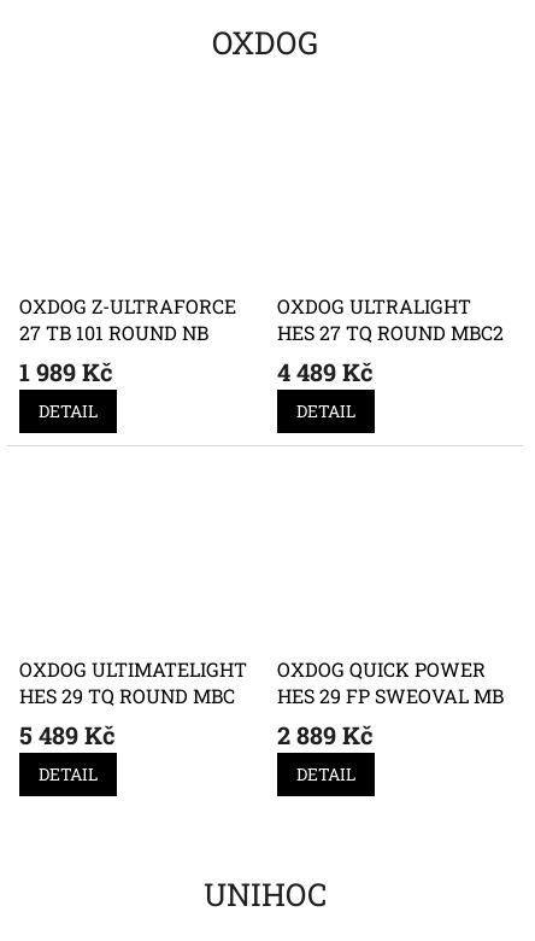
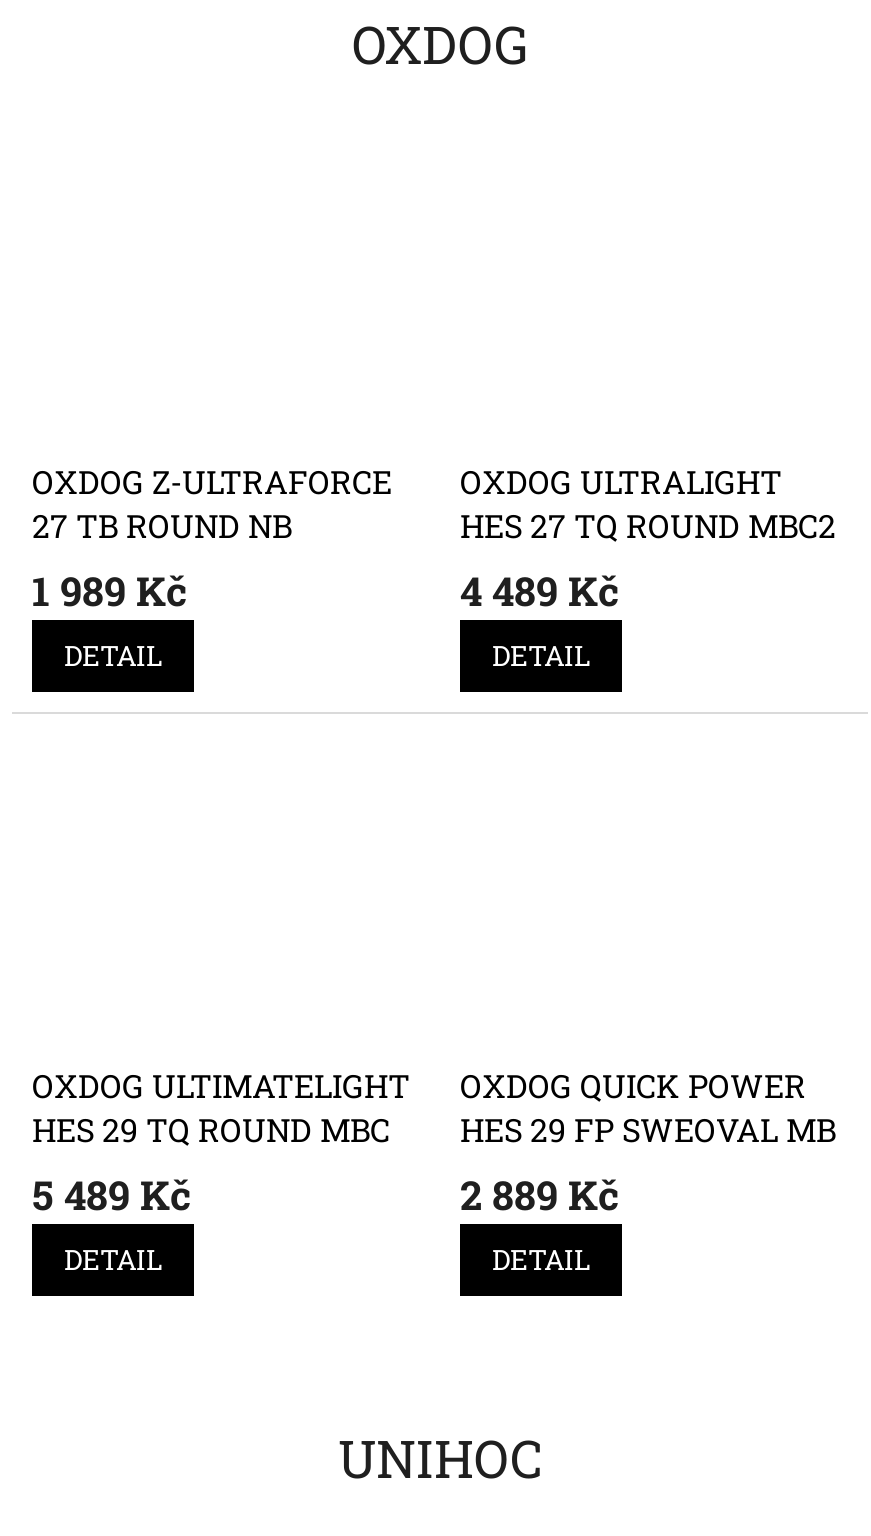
[19,319,208,345] 27 TB 101 ROUND NB -> [32,503,292,545] 27 TB ROUND NB

